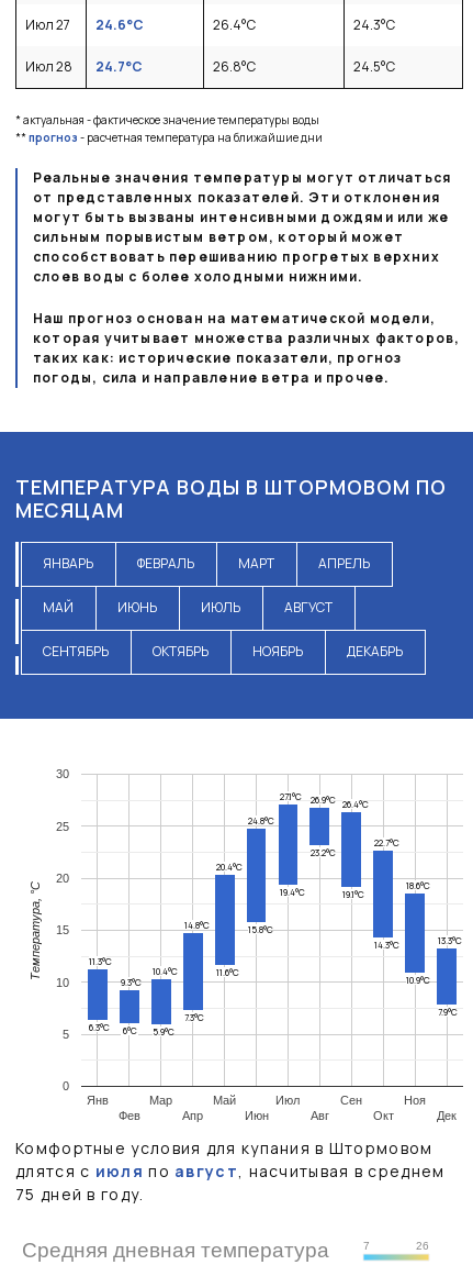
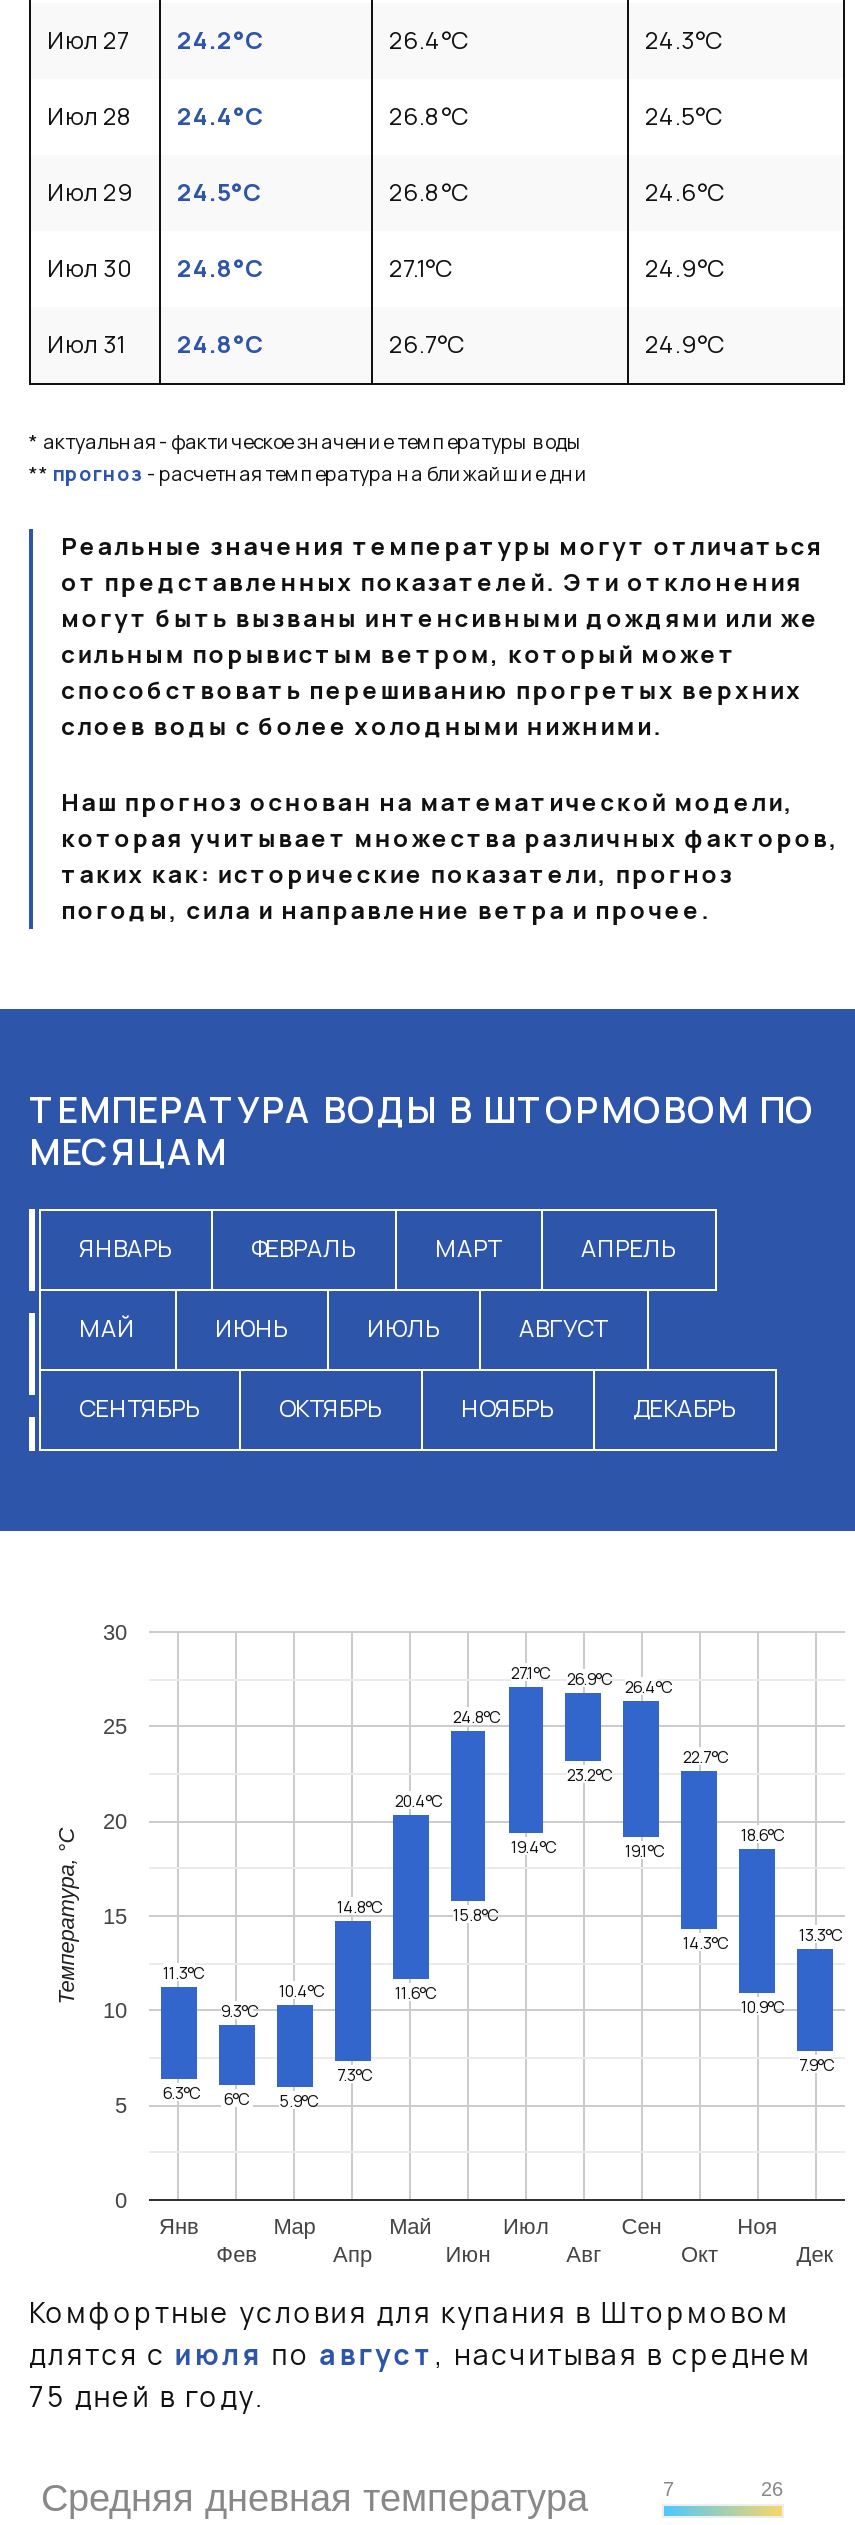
[25,15,144,34] Июл 27 24.6°C -> [47,23,265,57] Июл 27 24.2°C
[25,57,143,76] Июл 28 24.7°C -> [47,99,265,133] Июл 28 24.4°C
none -> [47,175,723,361] Июл 29 | 24.5°C | 26.8°C | 24.6°C | Июл 30 | 24.8°C | 27.1°C | 24.9°C | Июл 31 | 24.8°C | 26.7°C | 24.9°C

